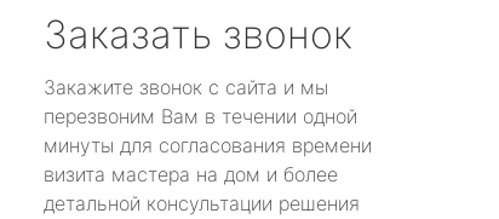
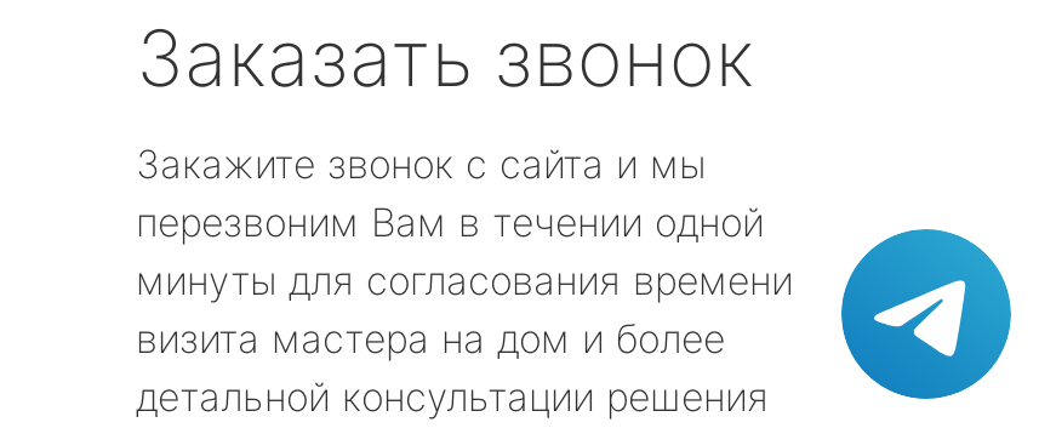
none -> [839,227,1014,401] [image]

